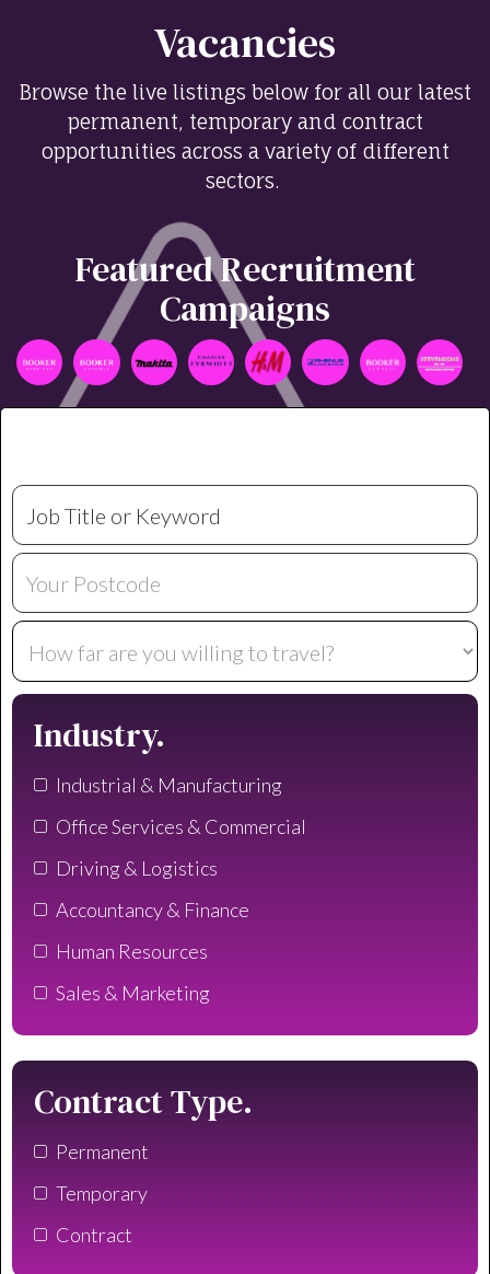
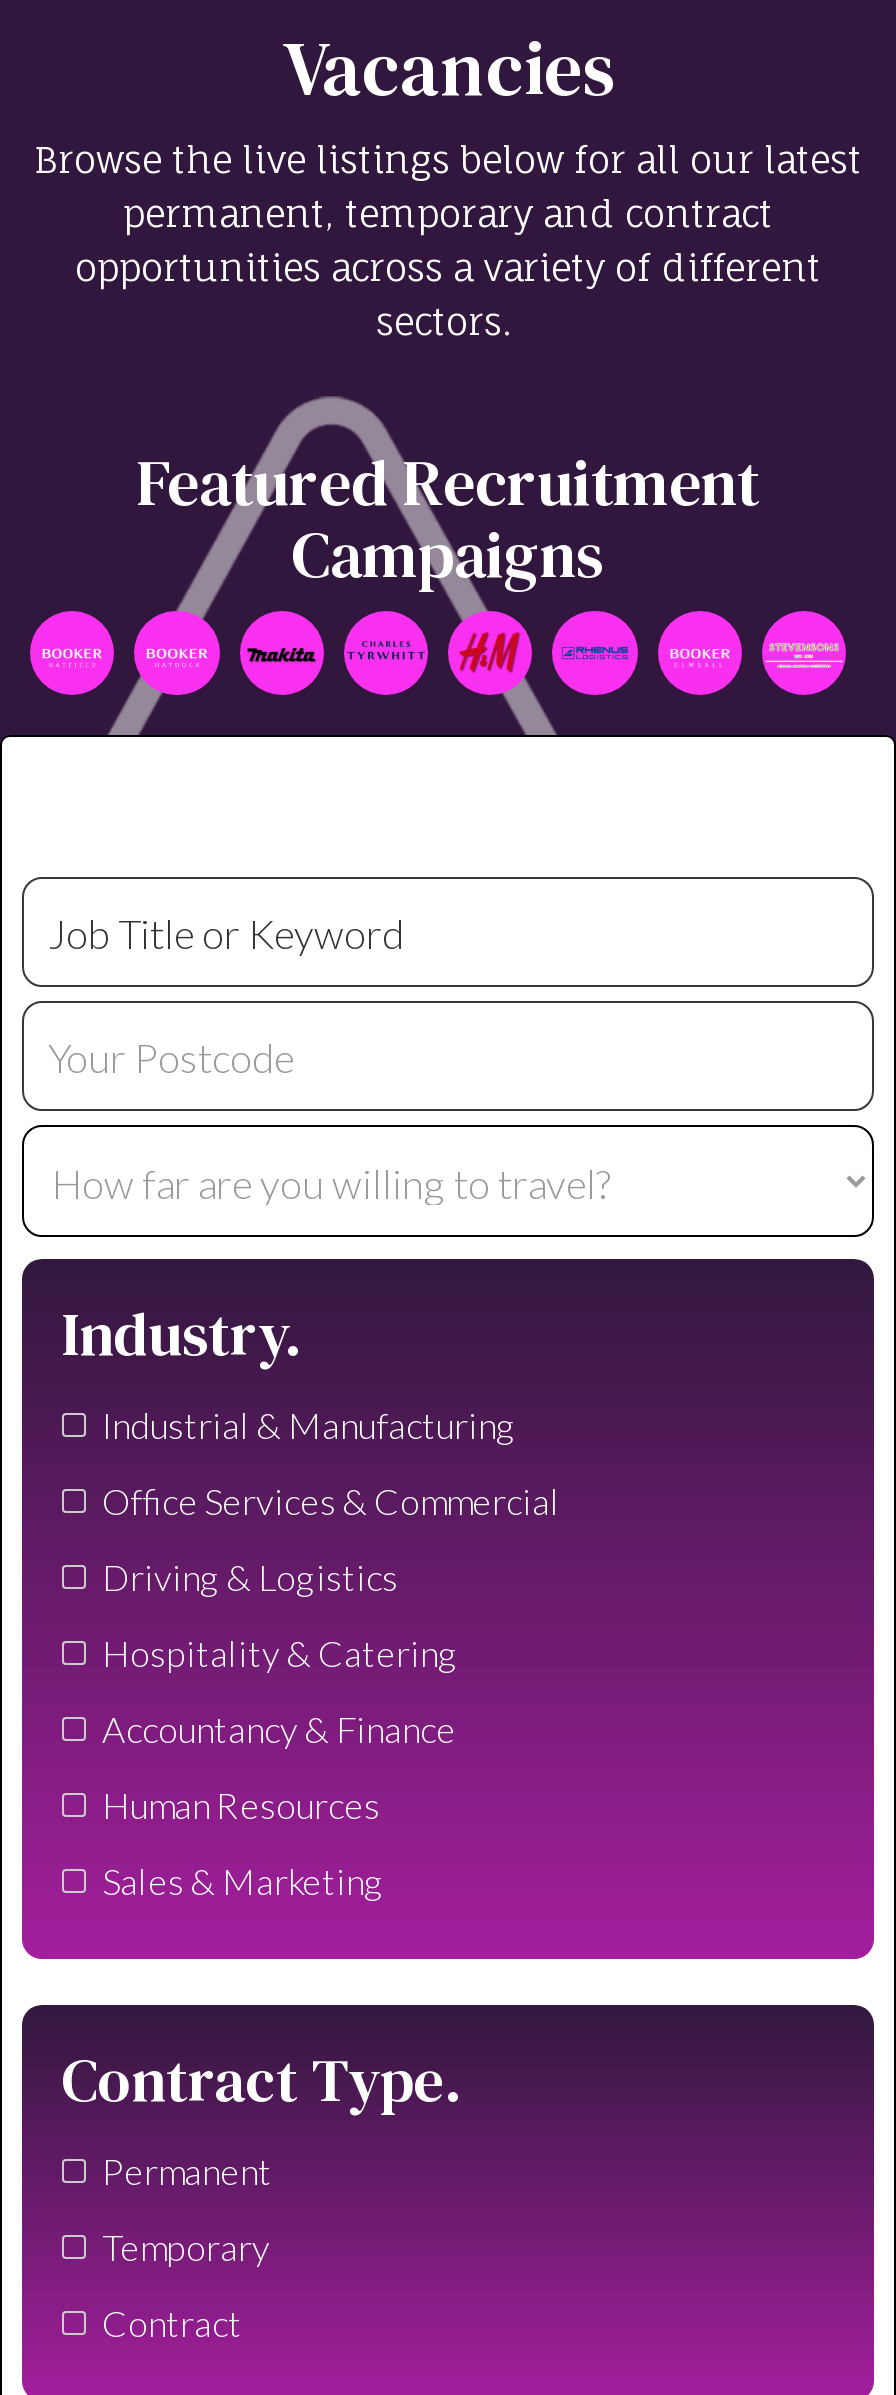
none -> [102,1631,458,1675] Hospitality & Catering

